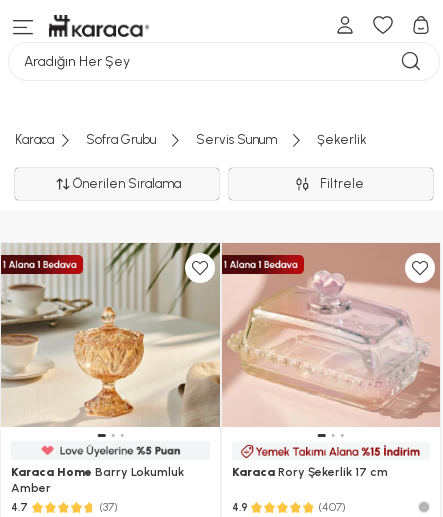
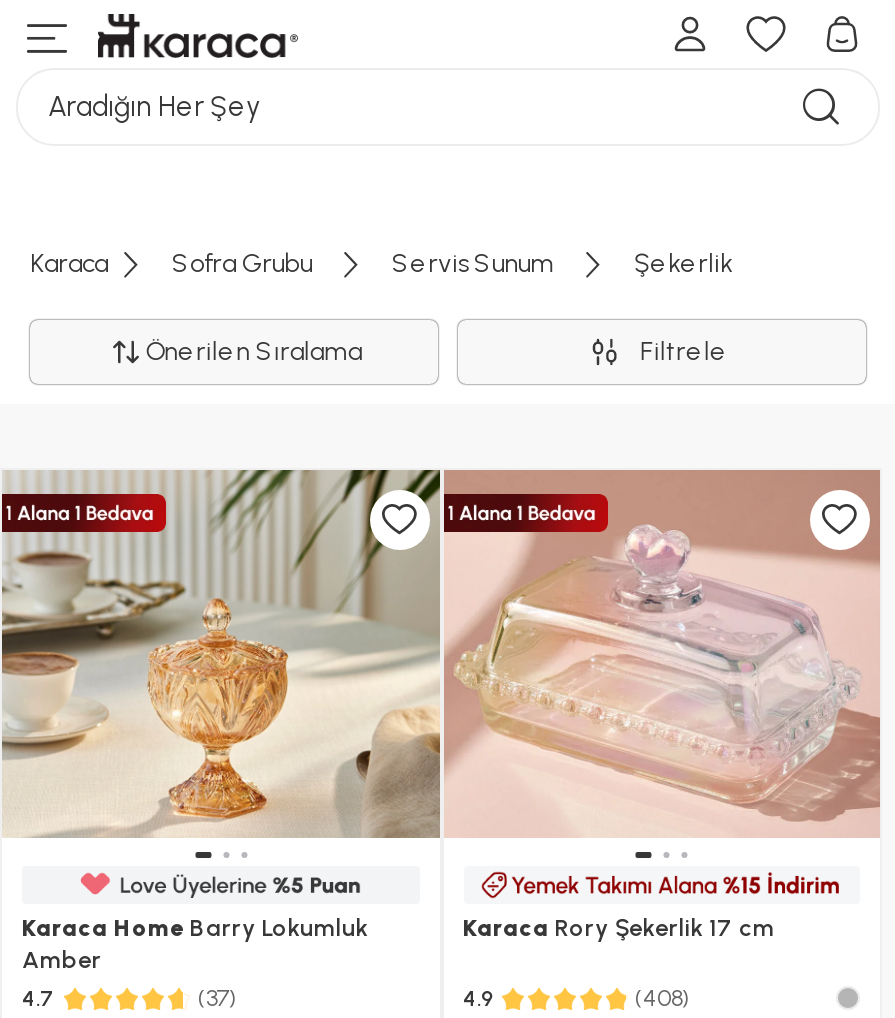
[317,500,345,514] (407) -> [635,984,689,1012] (408)

